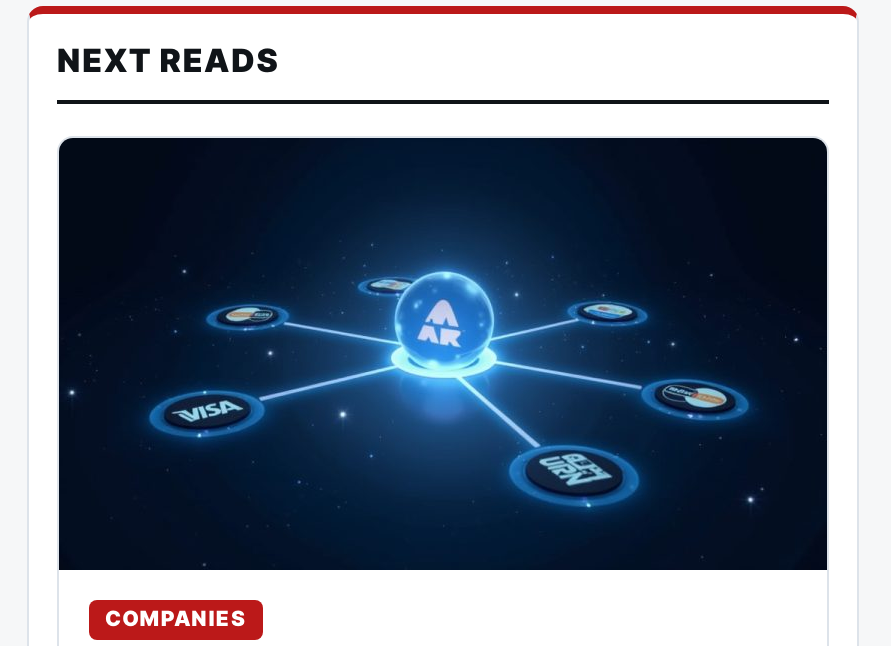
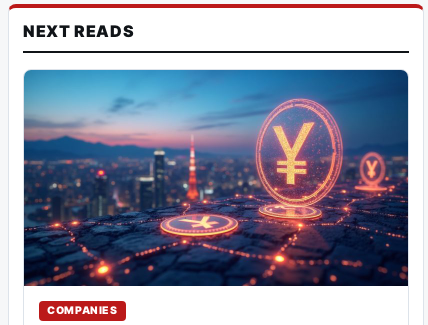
[57,136,829,572] [image] -> [23,69,409,287] [image]

